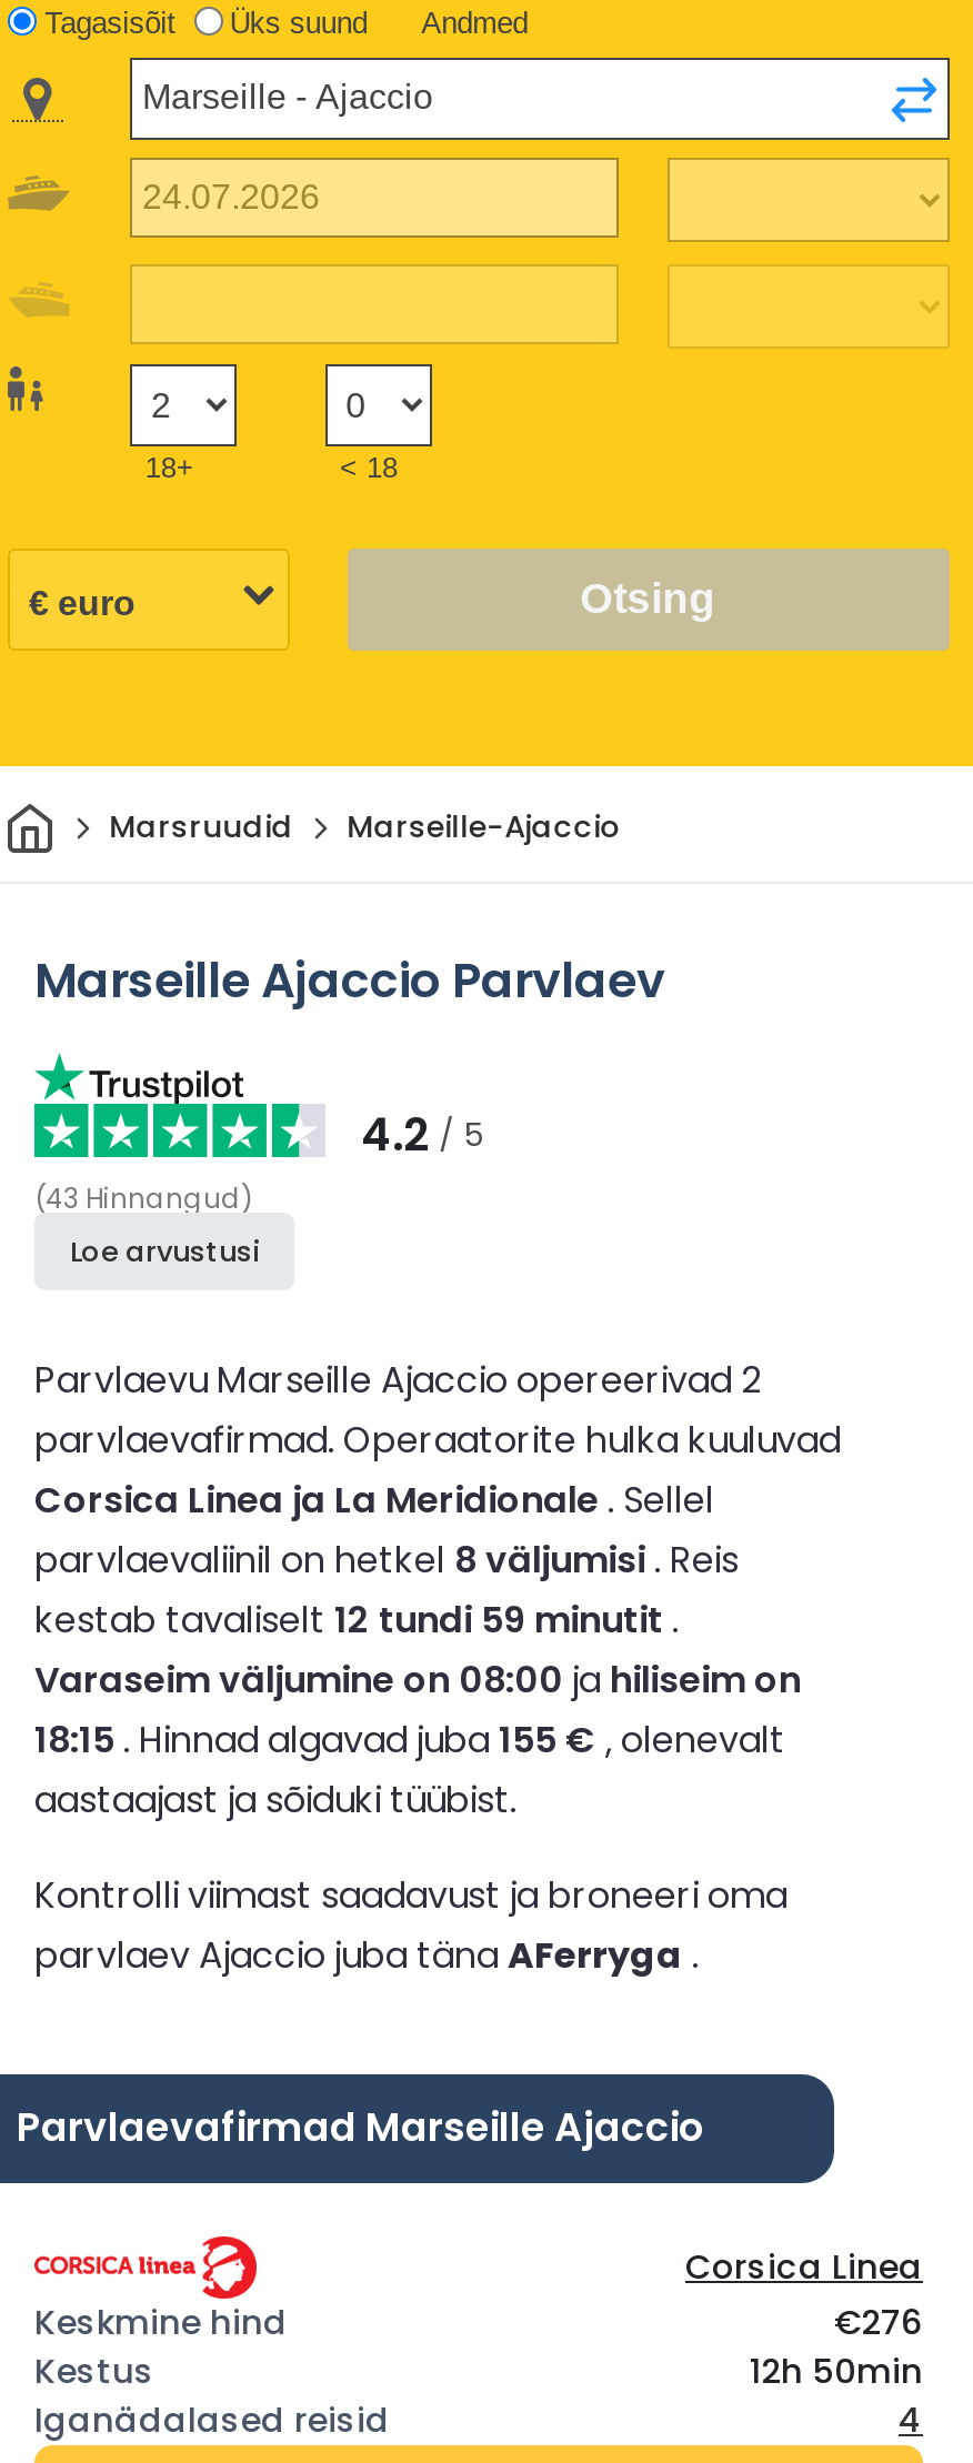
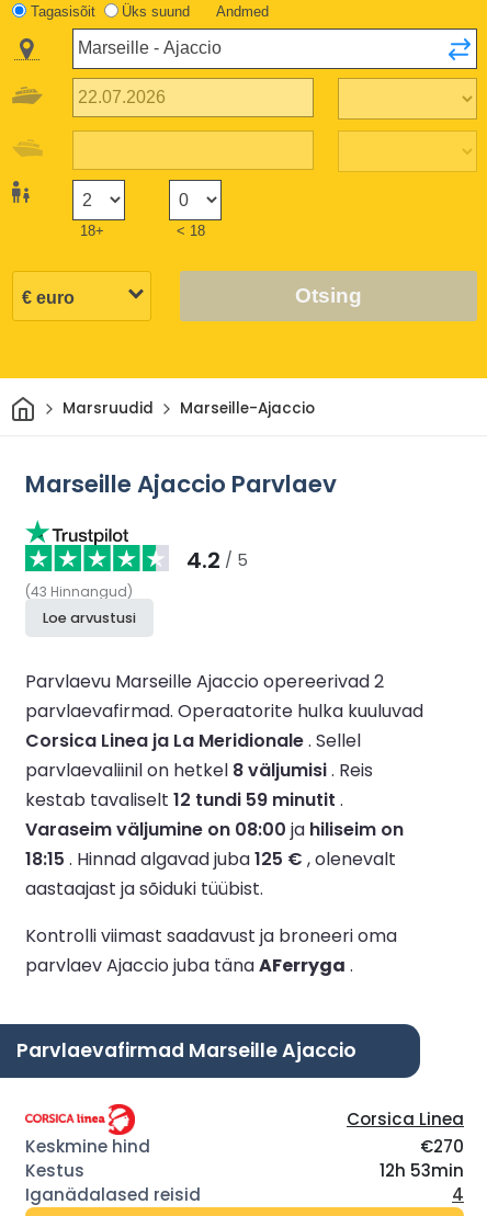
[34,1714,785,1765] 18:15. Hinnad algavad juba 155 €, olenevalt -> [25,846,396,871] 18:15. Hinnad algavad juba 125 €, olenevalt
[834,2300,923,2346] €276 -> [420,1135,464,1158] €270
[750,2348,923,2395] 12h 50min -> [380,1159,464,1182] 12h 53min

